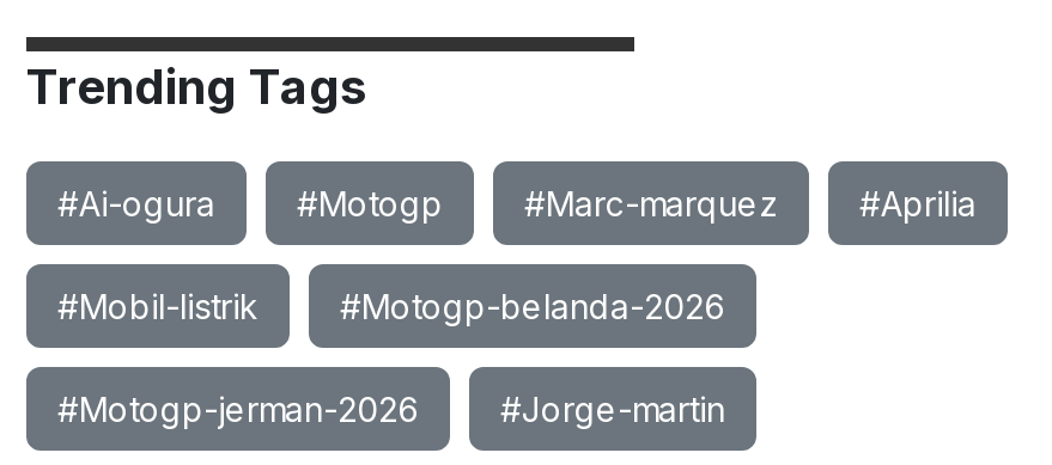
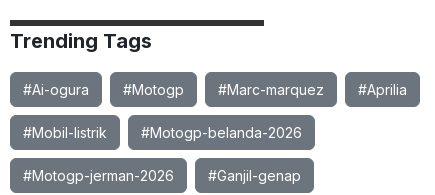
[500,390,725,430] #Jorge-martin -> [208,167,301,184] #Ganjil-genap

